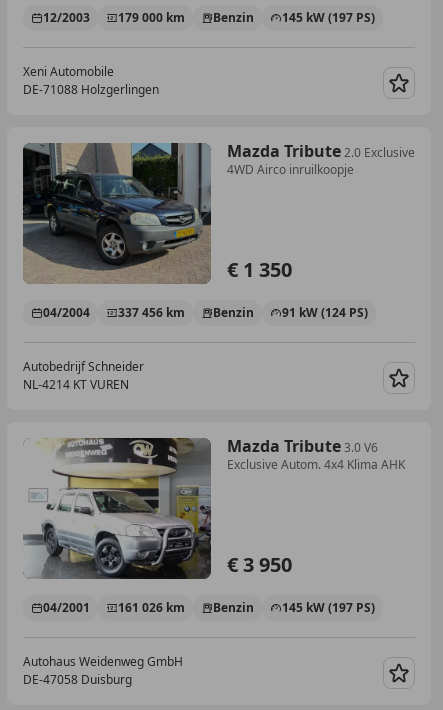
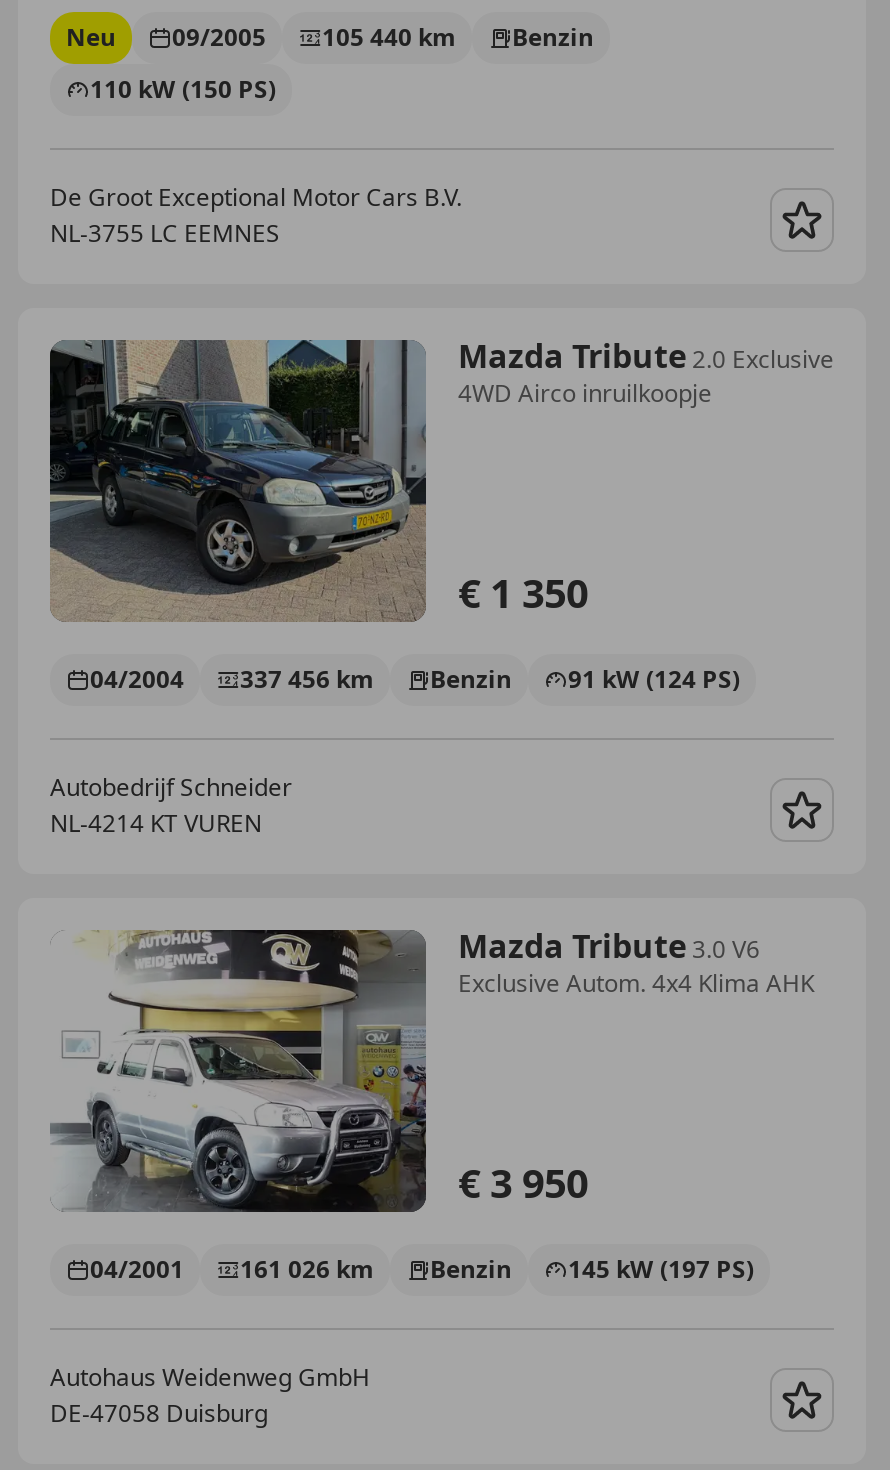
[43,9,185,26] 12/2003 | 179 000 km -> [66,20,456,54] Neu | 09/2005 | 105 440 km
[282,9,375,26] 145 kW (197 PS) -> [90,72,276,106] 110 kW (150 PS)
[23,63,159,98] Xeni Automobile | DE-71088 Holzgerlingen -> [50,180,462,250] De Groot Exceptional Motor Cars B.V. | NL-3755 LC EEMNES

